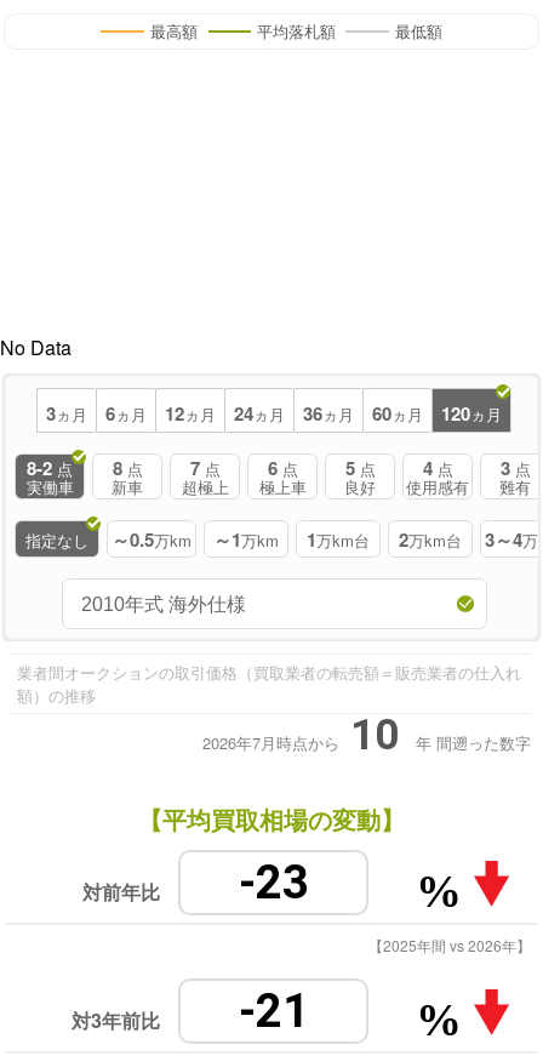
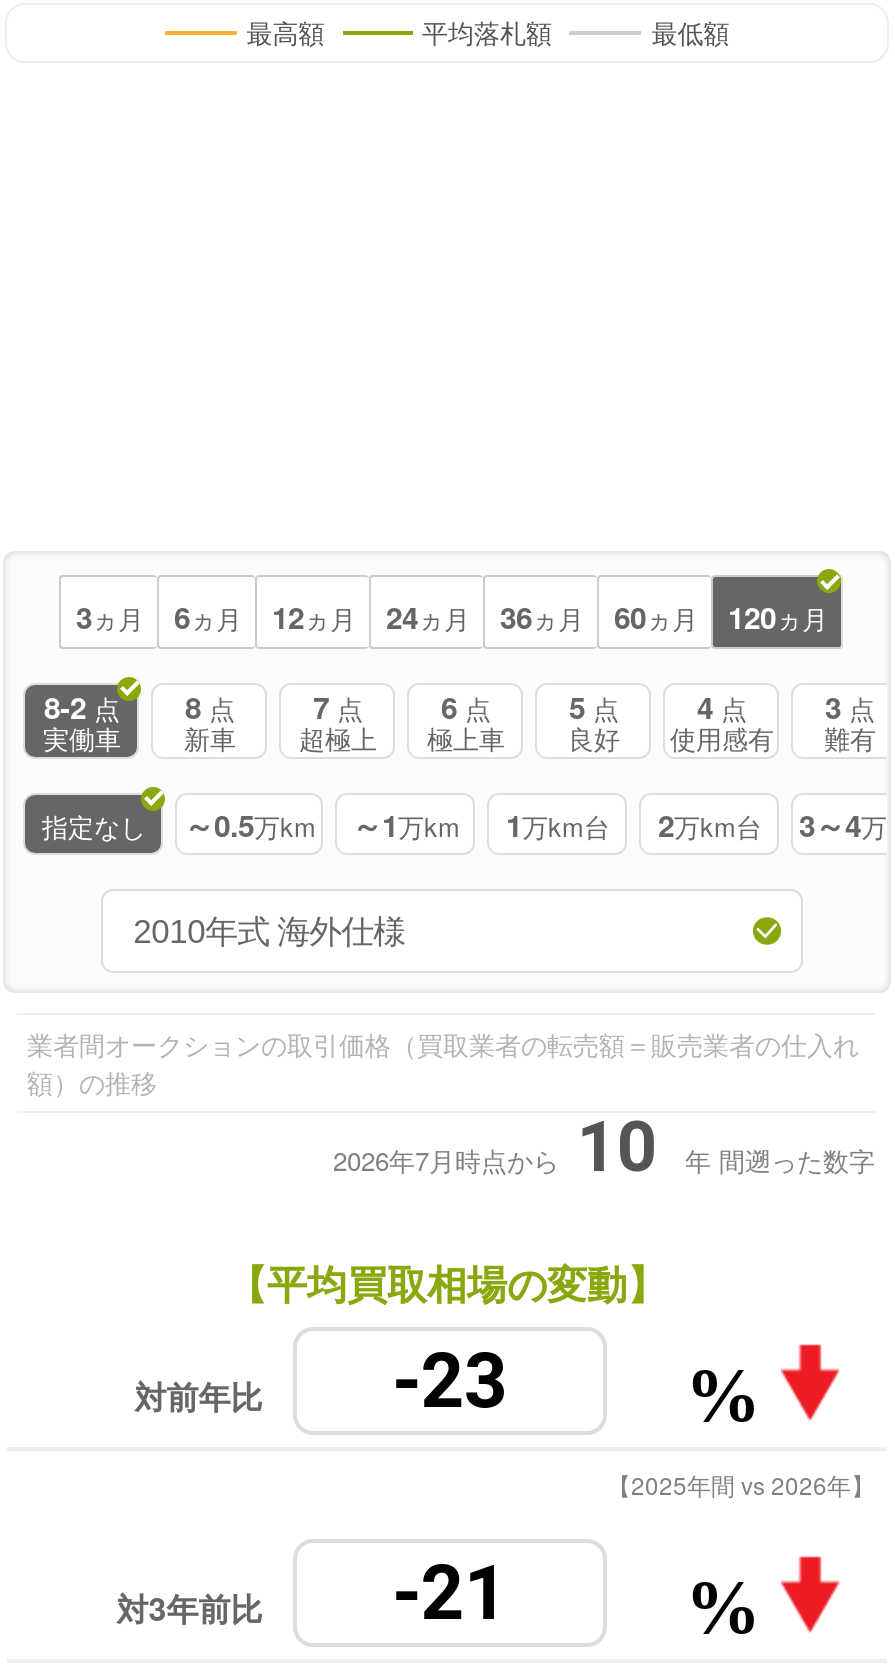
[0,333,72,361] No Data -> none

